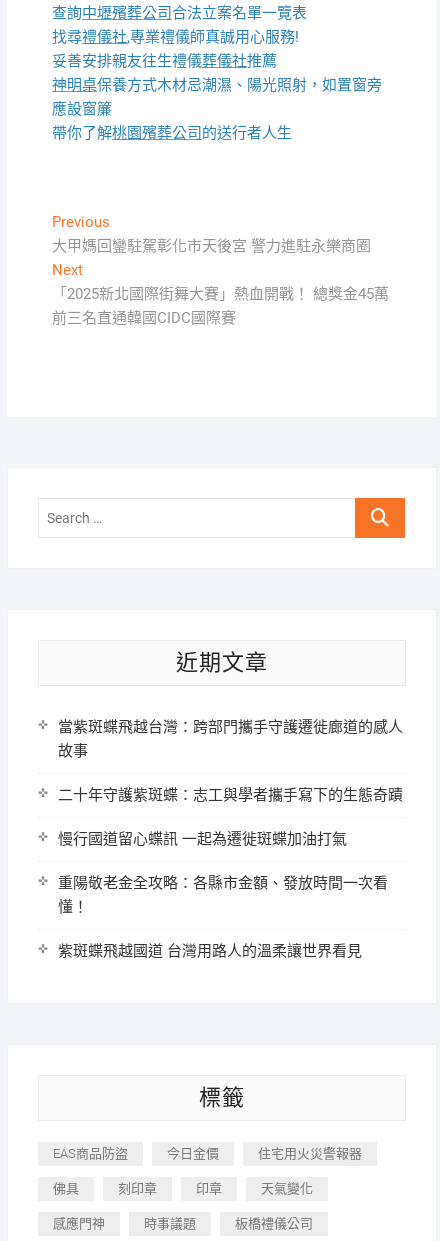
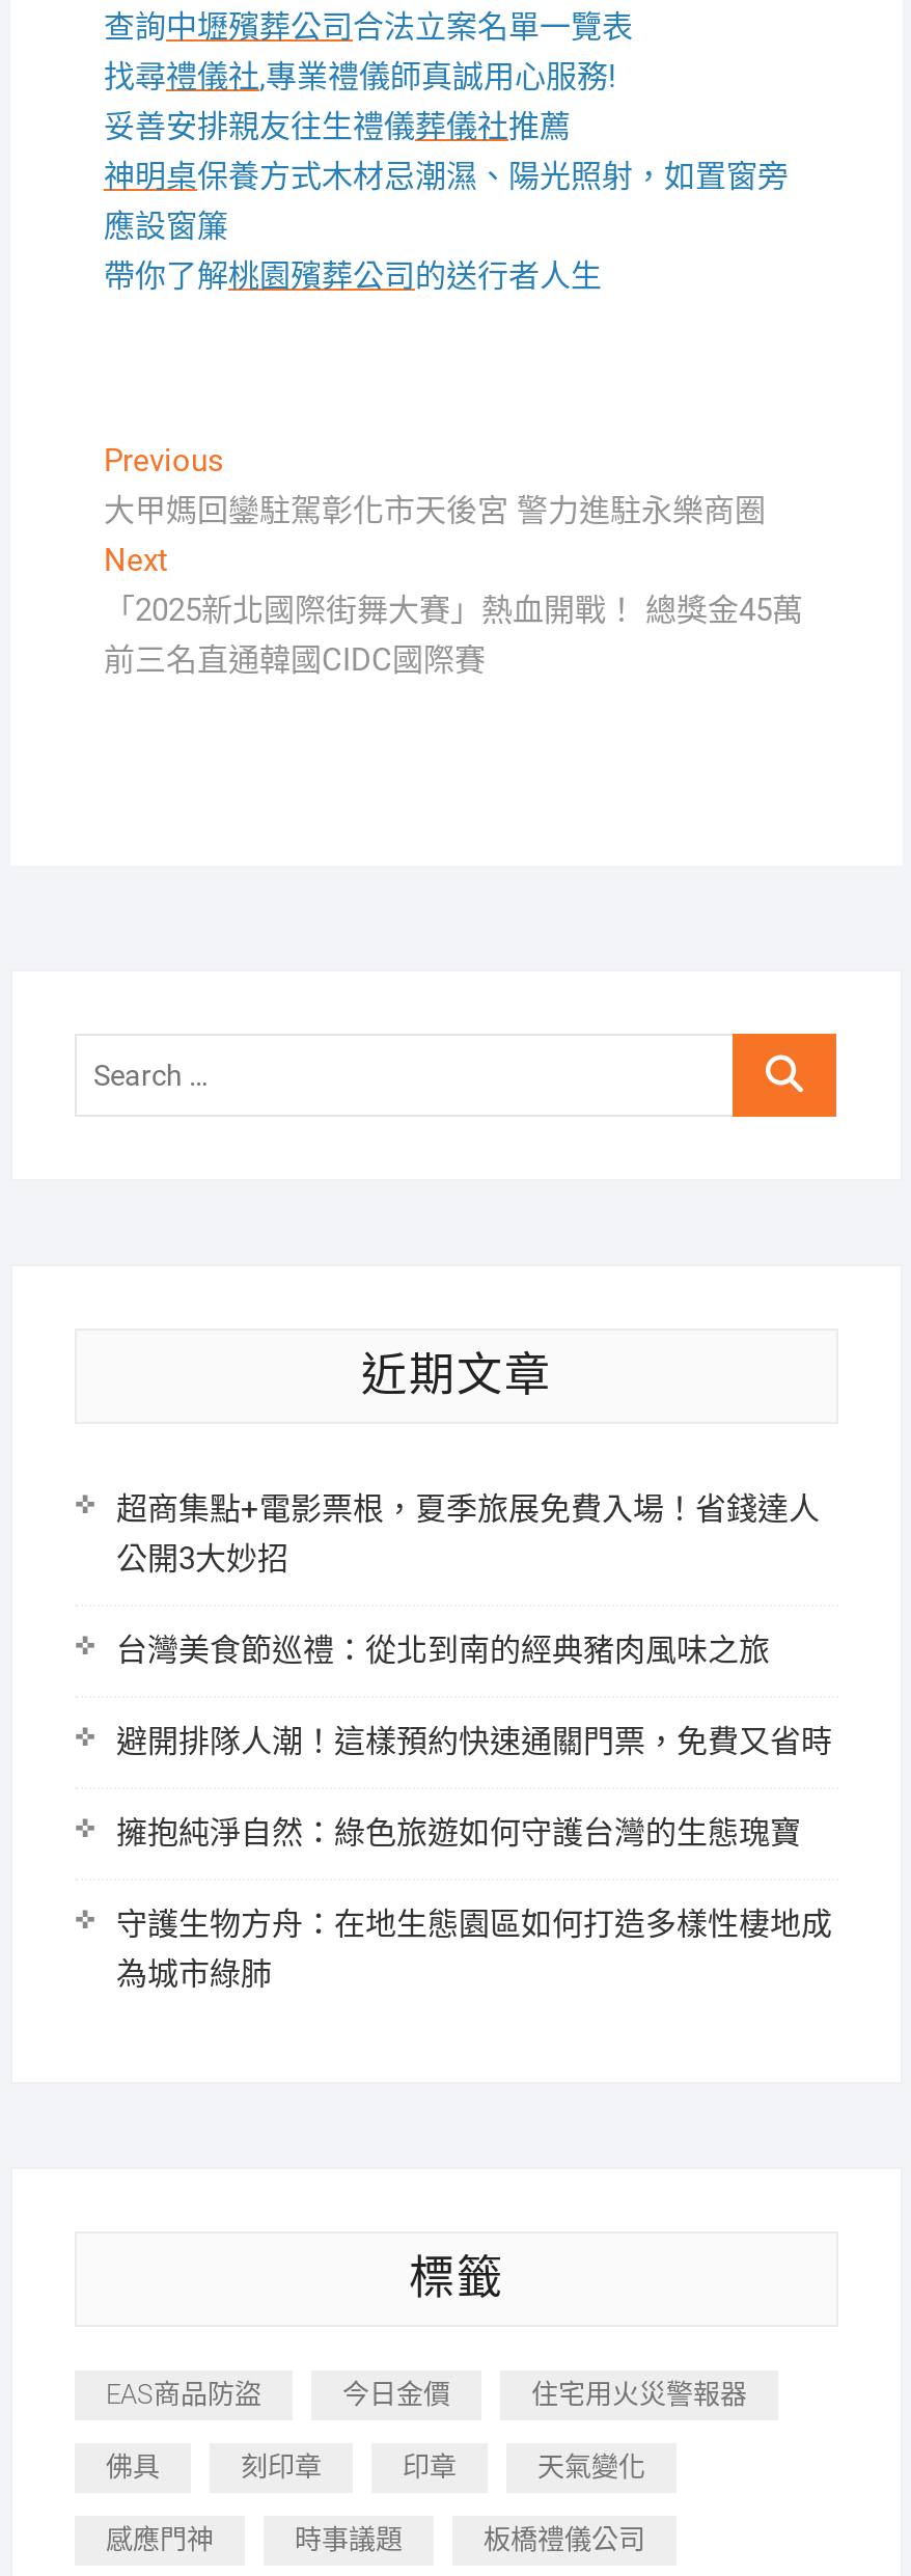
[58,718,403,760] 當紫斑蝶飛越台灣：跨部門攜手守護遷徙廊道的感人 | 故事 -> [116,1490,820,1578] 超商集點+電影票根，夏季旅展免費入場！省錢達人 | 公開3大妙招
[58,786,403,804] 二十年守護紫斑蝶：志工與學者攜手寫下的生態奇蹟 -> [116,1632,770,1669] 台灣美食節巡禮：從北到南的經典豬肉風味之旅
[58,830,347,848] 慢行國道留心蝶訊 一起為遷徙斑蝶加油打氣 -> [116,1723,832,1760] 避開排隊人潮！這樣預約快速通關門票，免費又省時
[58,874,388,916] 重陽敬老金全攻略：各縣市金額、發放時間一次看 | 懂！ -> [116,1814,801,1852] 擁抱純淨自然：綠色旅遊如何守護台灣的生態瑰寶
[58,942,362,960] 紫斑蝶飛越國道 台灣用路人的溫柔讓世界看見 -> [116,1906,832,1993] 守護生物方舟：在地生態園區如何打造多樣性棲地成 | 為城市綠肺

